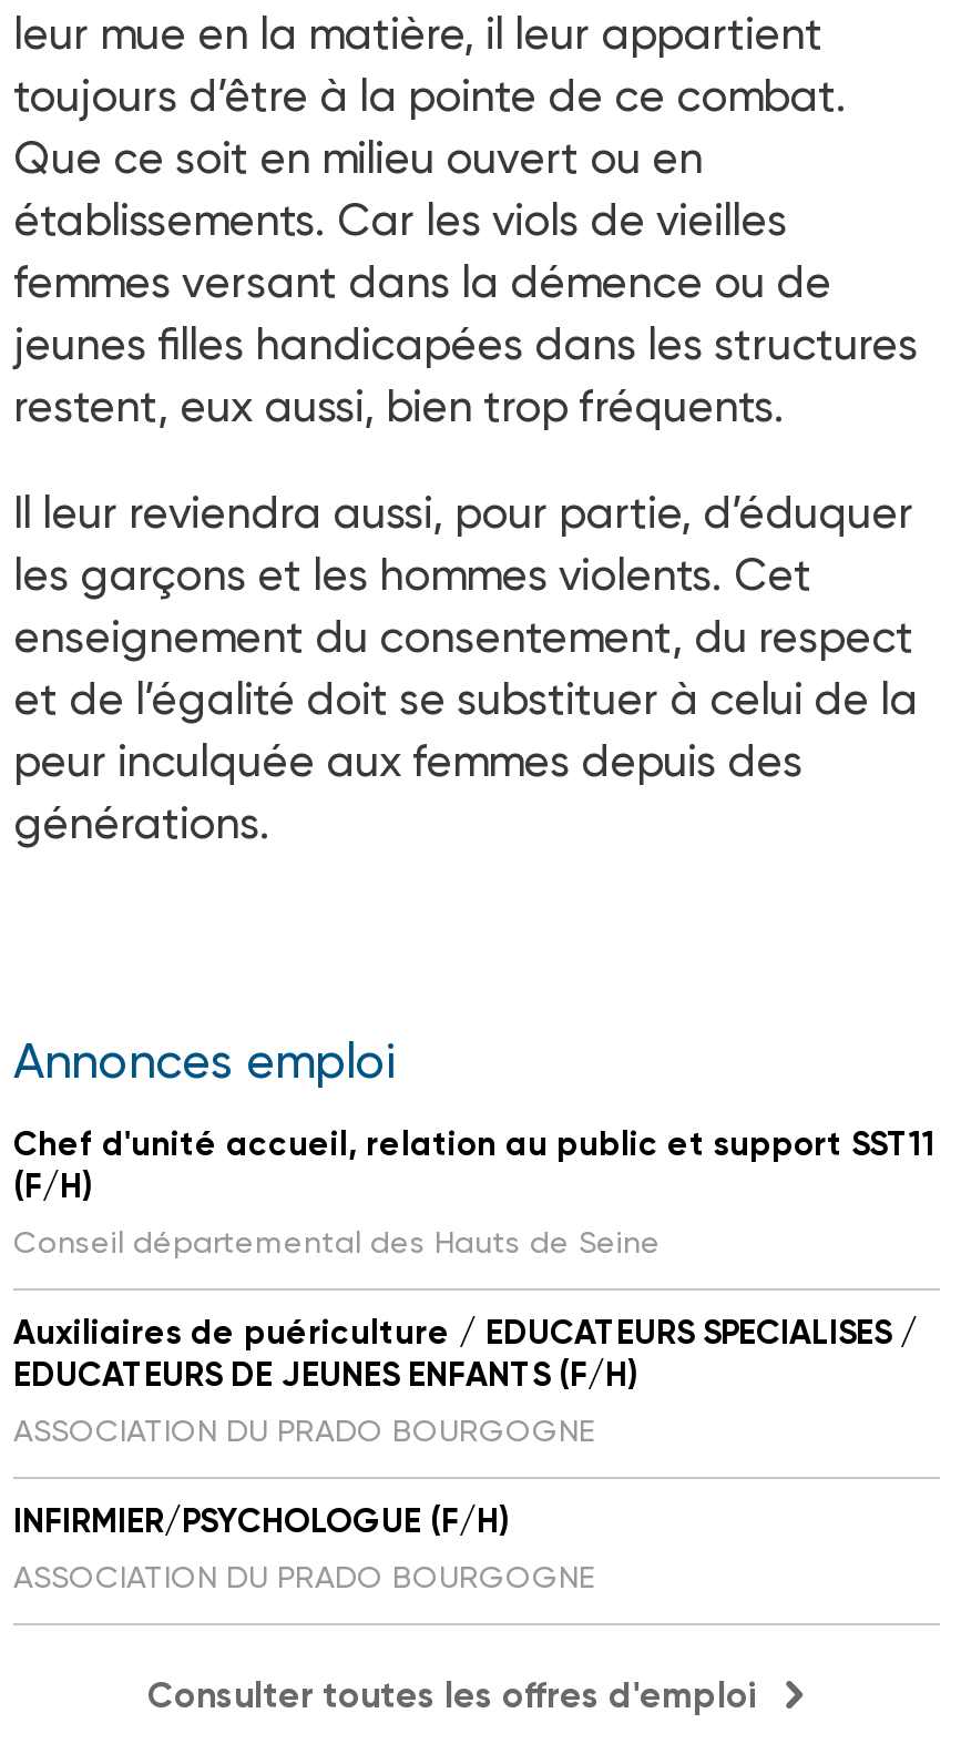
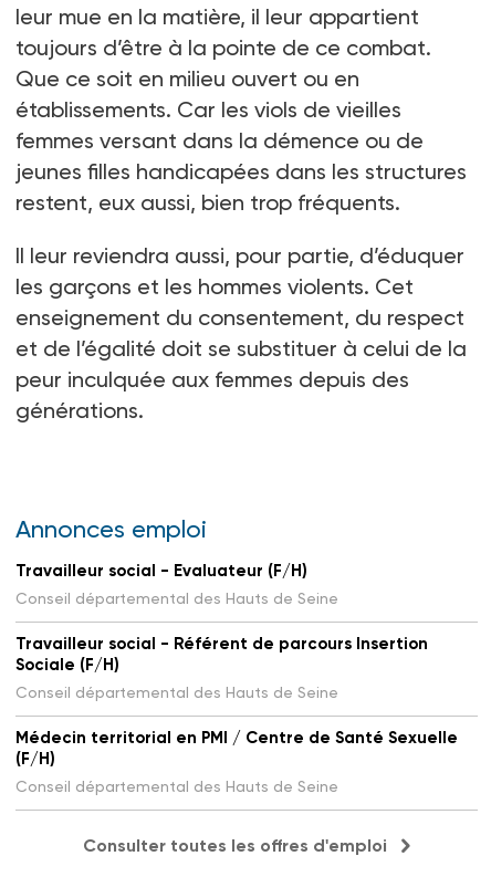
[13,1124,936,1164] Chef d'unité accueil, relation au public et support SST11 -> [15,561,458,748] Travailleur social - Evaluateur (F/H) | Conseil départemental des Hauts de Seine | Travailleur social - Référent de parcours Insertion | Sociale (F/H) | Conseil départemental des Hauts de Seine | Médecin territorial en PMI / Centre de Santé Sexuelle
moved [13,1166,661,1260] -> [15,749,338,795]: (F/H) | Conseil départemental des Hauts de Seine
[13,1313,918,1594] Auxiliaires de puériculture / EDUCATEURS SPECIALISES / | EDUCATEURS DE JEUNES ENFANTS (F/H) | ASSOCIATION DU PRADO BOURGOGNE | INFIRMIER/PSYCHOLOGUE (F/H) | ASSOCIATION DU PRADO BOURGOGNE -> none

